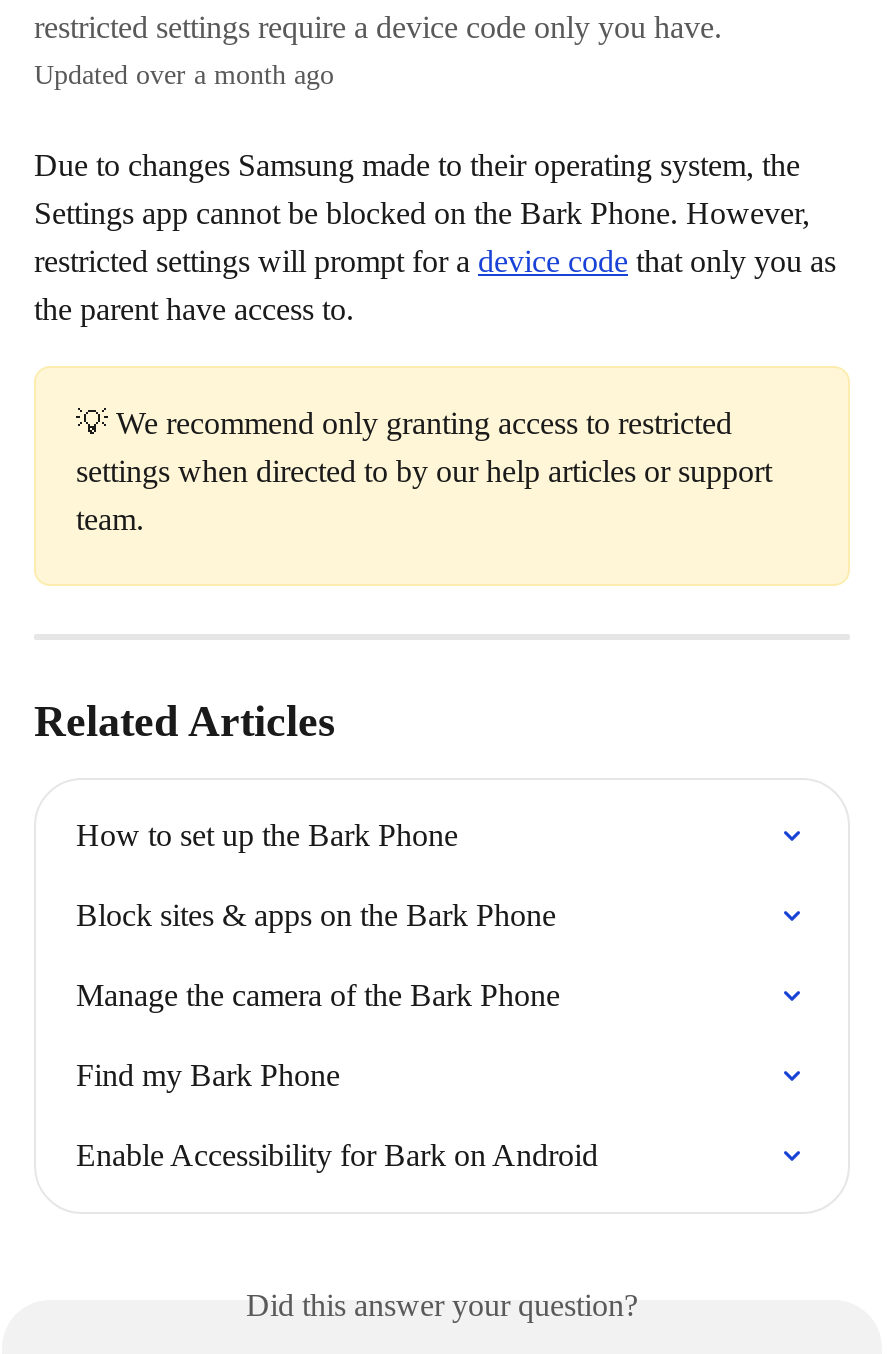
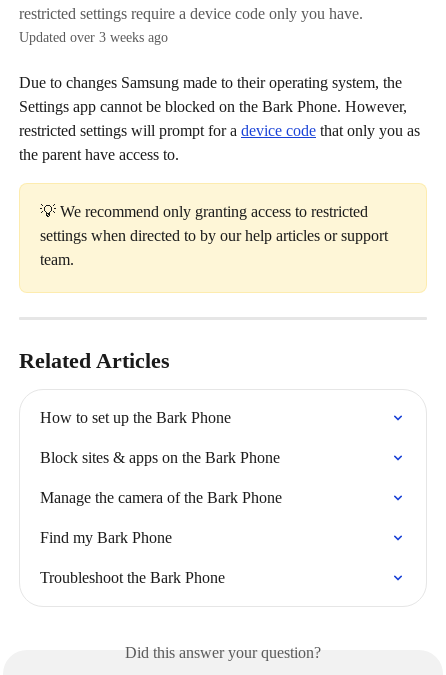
[34,60,334,90] Updated over a month ago -> [19,30,168,45] Updated over 3 weeks ago
[76,1138,598,1172] Enable Accessibility for Bark on Android -> [40,569,225,586] Troubleshoot the Bark Phone

